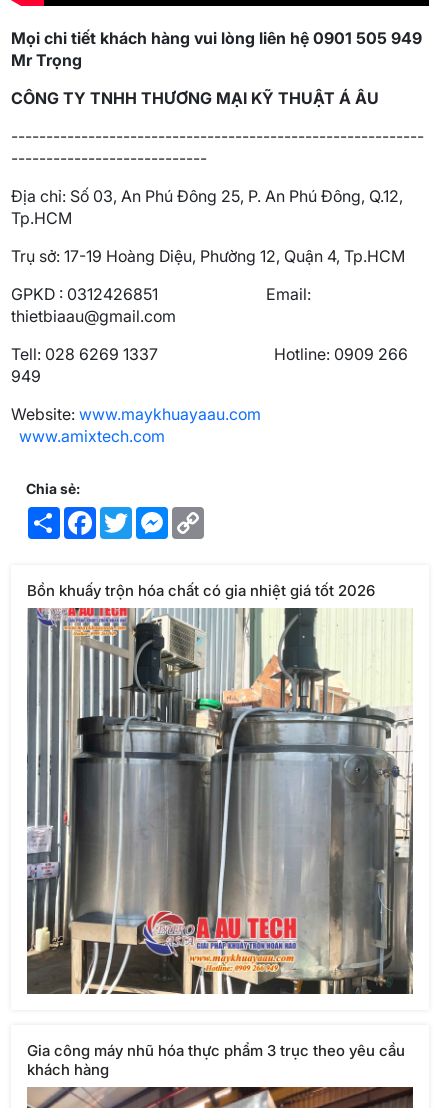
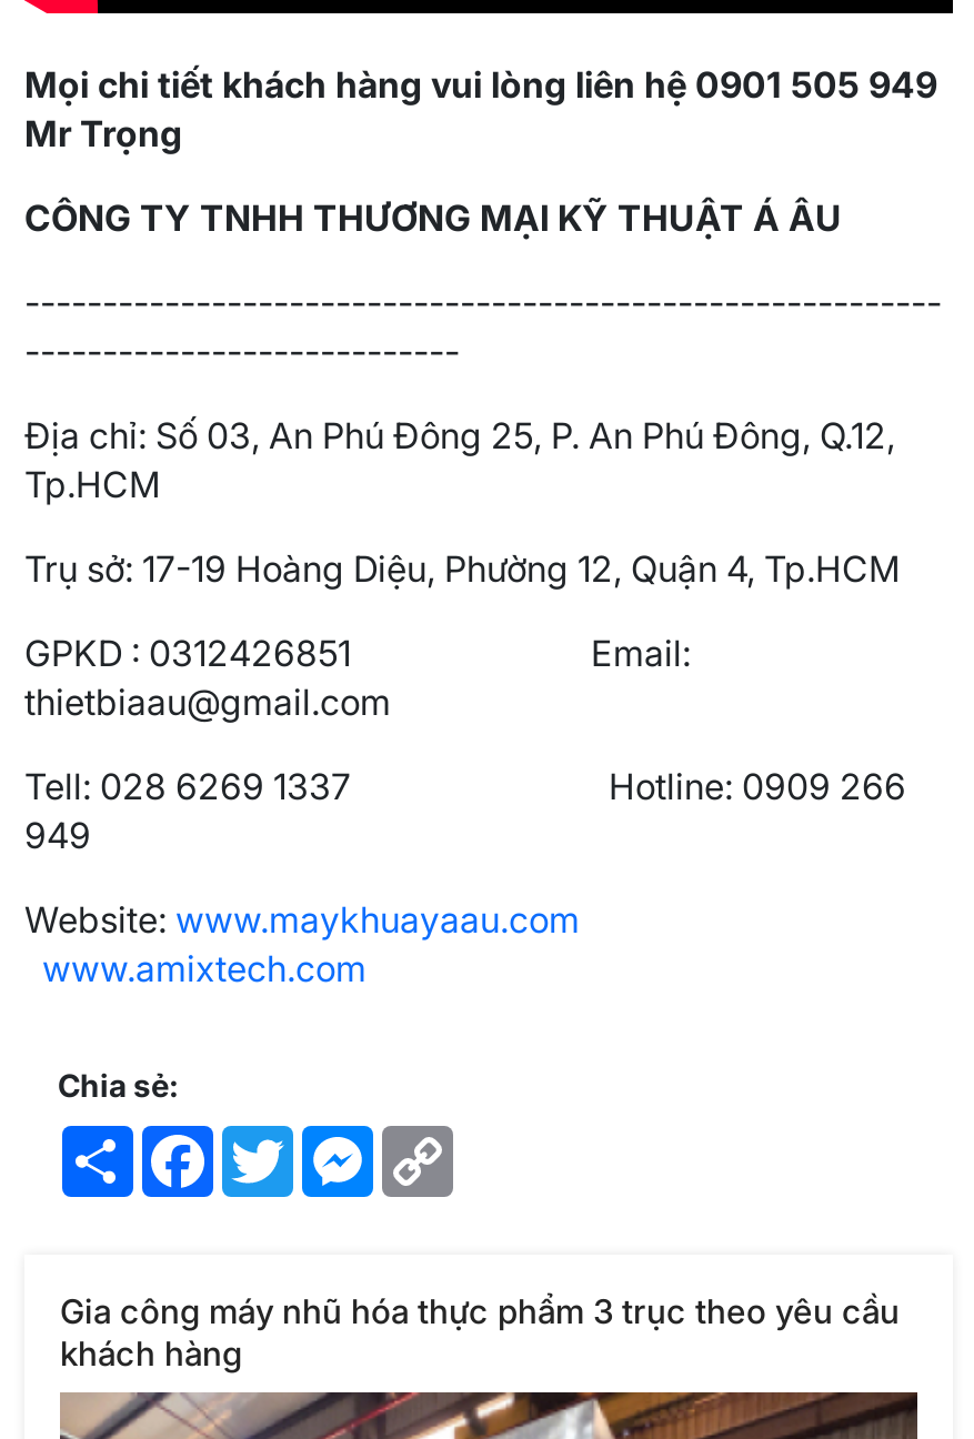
[27,581,375,600] Bồn khuấy trộn hóa chất có gia nhiệt giá tốt 2026 -> none
[27,608,413,999] [image] -> none

